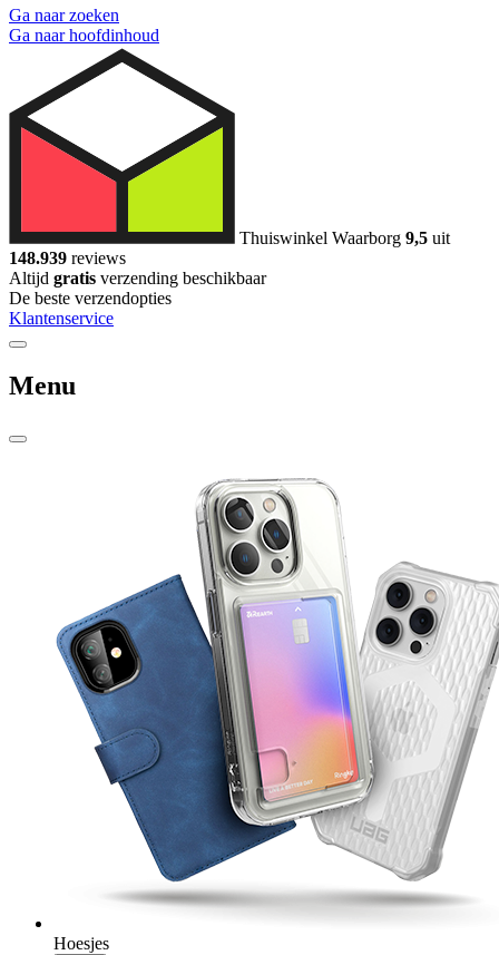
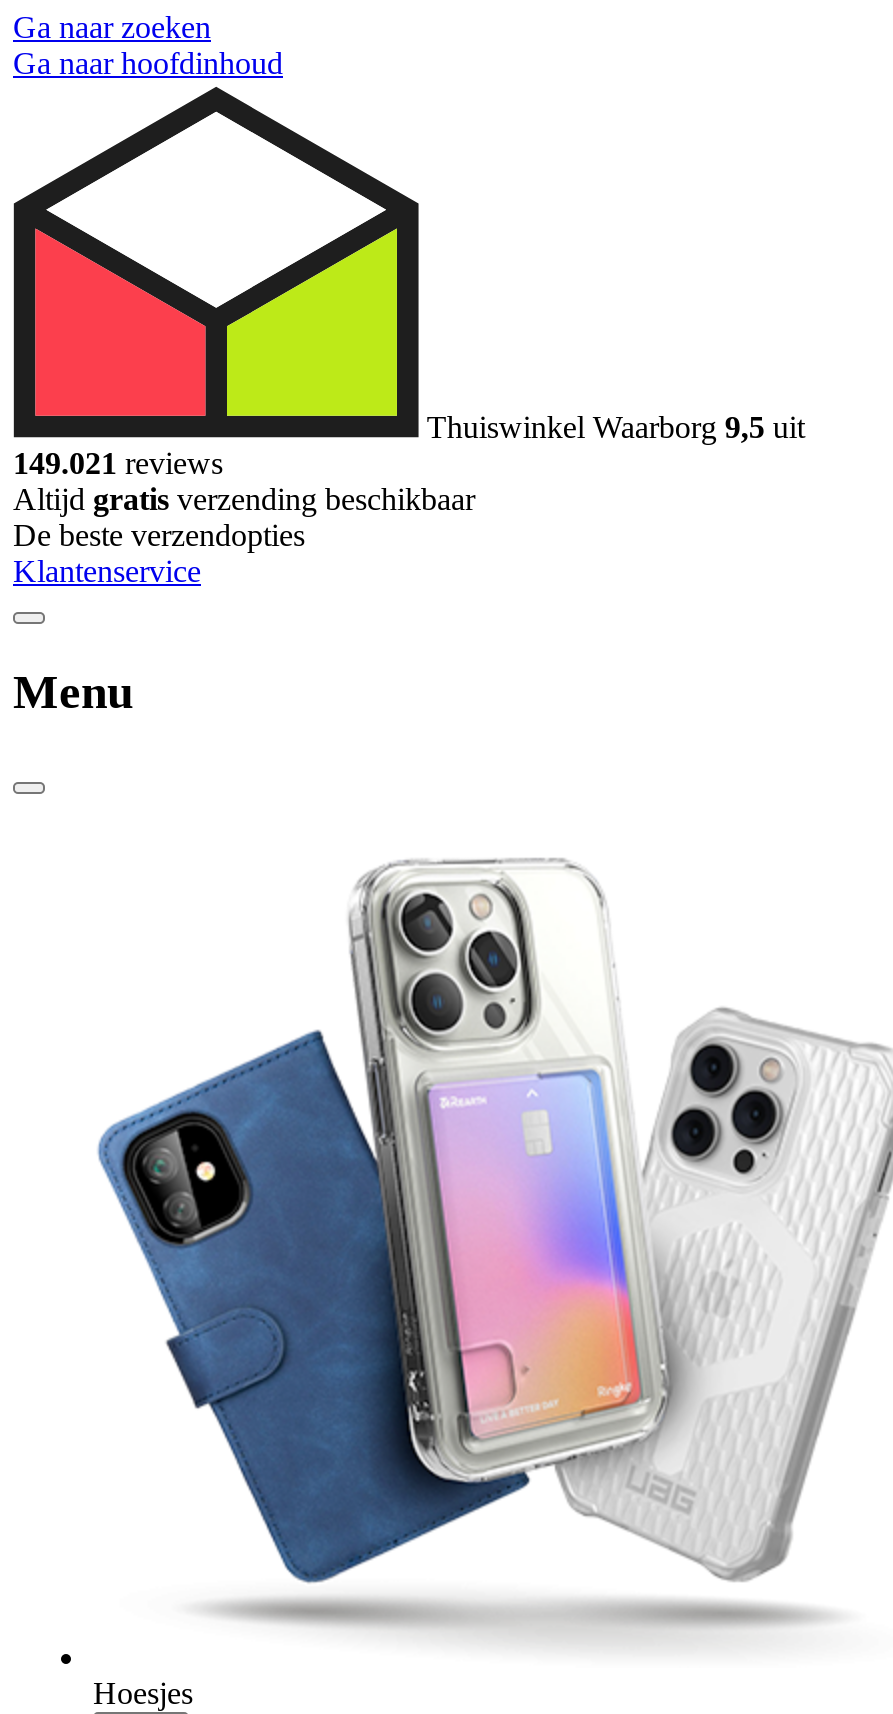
[9,249,126,267] 148.939 reviews -> [13,446,223,480] 149.021 reviews

